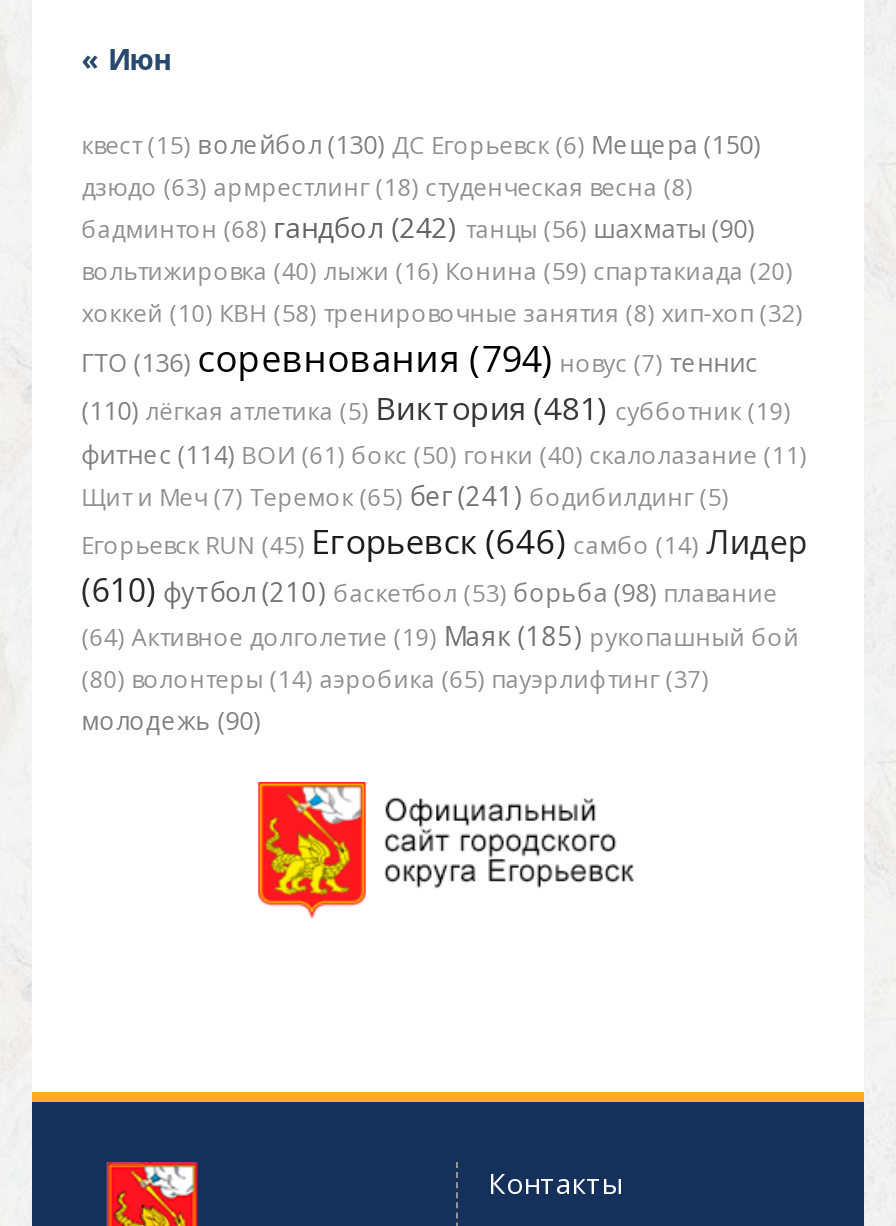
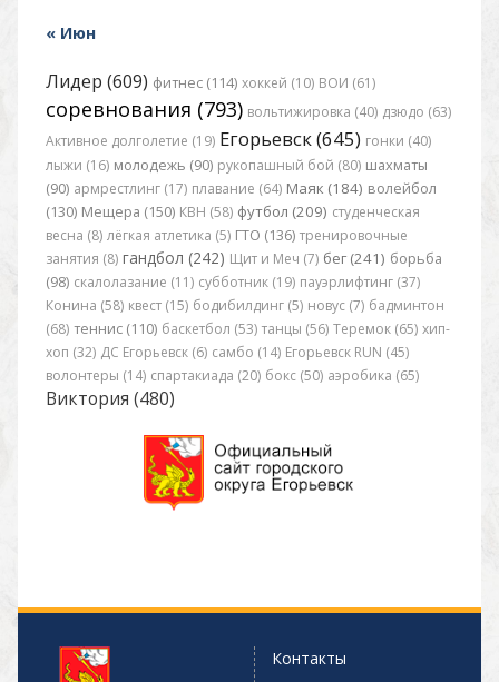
[81,128,807,738] квест (15) волейбол (130) ДС Егорьевск (6) Мещера (150) | дзюдо (63) армрестлинг (18) студенческая весна (8) | бадминтон (68) гандбол (242) танцы (56) шахматы (90) | вольтижировка (40) лыжи (16) Конина (59) спартакиада (20) | хоккей (10) КВН (58) тренировочные занятия (8) хип-хоп (32) | ГТО (136) соревнования (794) новус (7) теннис | (110) лёгкая атлетика (5) Виктория (481) субботник (19) | фитнес (114) ВОИ (61) бокс (50) гонки (40) скалолазание (11) | Щит и Меч (7) Теремок (65) бег (241) бодибилдинг (5) | Егорьевск RUN (45) Егорьевск (646) самбо (14) Лидер | (610) футбол (210) баскетбол (53) борьба (98) плавание | (64) Активное долголетие (19) Маяк (185) рукопашный бой | (80) волонтеры (14) аэробика (65) пауэрлифтинг (37) | молодежь (90) -> [45,69,451,411] Лидер (609) фитнес (114) хоккей (10) ВОИ (61) | соревнования (793) вольтижировка (40) дзюдо (63) | Активное долголетие (19) Егорьевск (645) гонки (40) | лыжи (16) молодежь (90) рукопашный бой (80) шахматы | (90) армрестлинг (17) плавание (64) Маяк (184) волейбол | (130) Мещера (150) КВН (58) футбол (209) студенческая | весна (8) лёгкая атлетика (5) ГТО (136) тренировочные | занятия (8) гандбол (242) Щит и Меч (7) бег (241) борьба | (98) скалолазание (11) субботник (19) пауэрлифтинг (37) | Конина (58) квест (15) бодибилдинг (5) новус (7) бадминтон | (68) теннис (110) баскетбол (53) танцы (56) Теремок (65) хип- | хоп (32) ДС Егорьевск (6) самбо (14) Егорьевск RUN (45) | волонтеры (14) спартакиада (20) бокс (50) аэробика (65) | Виктория (480)

